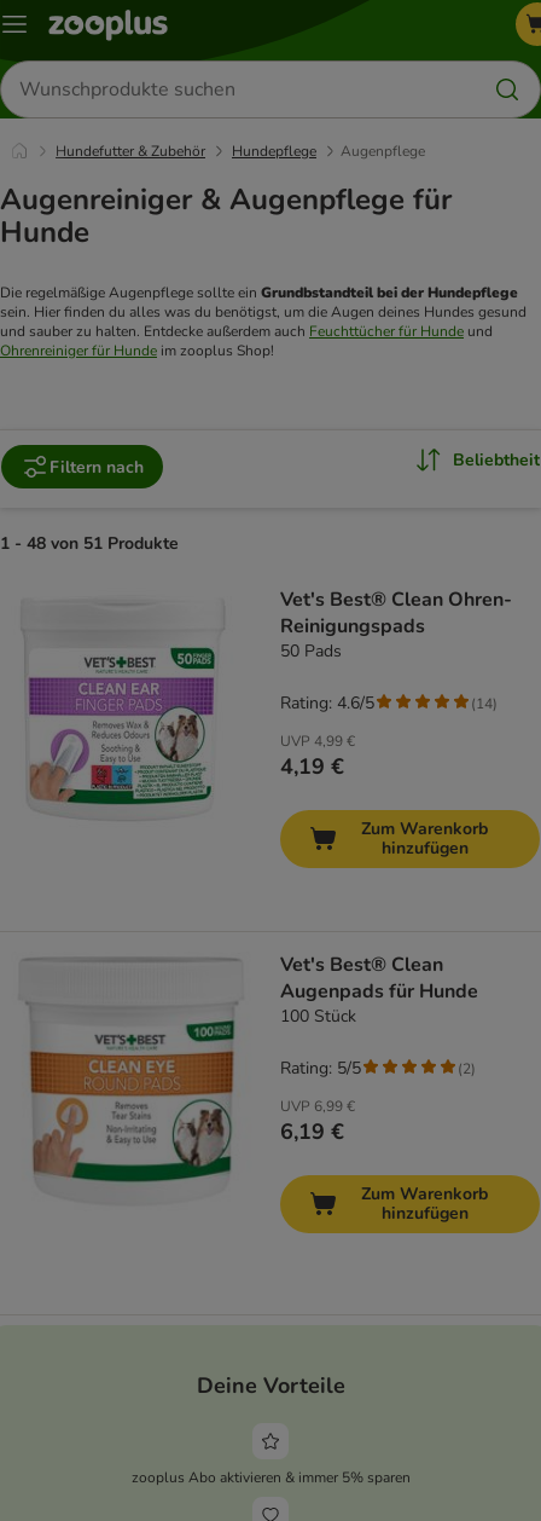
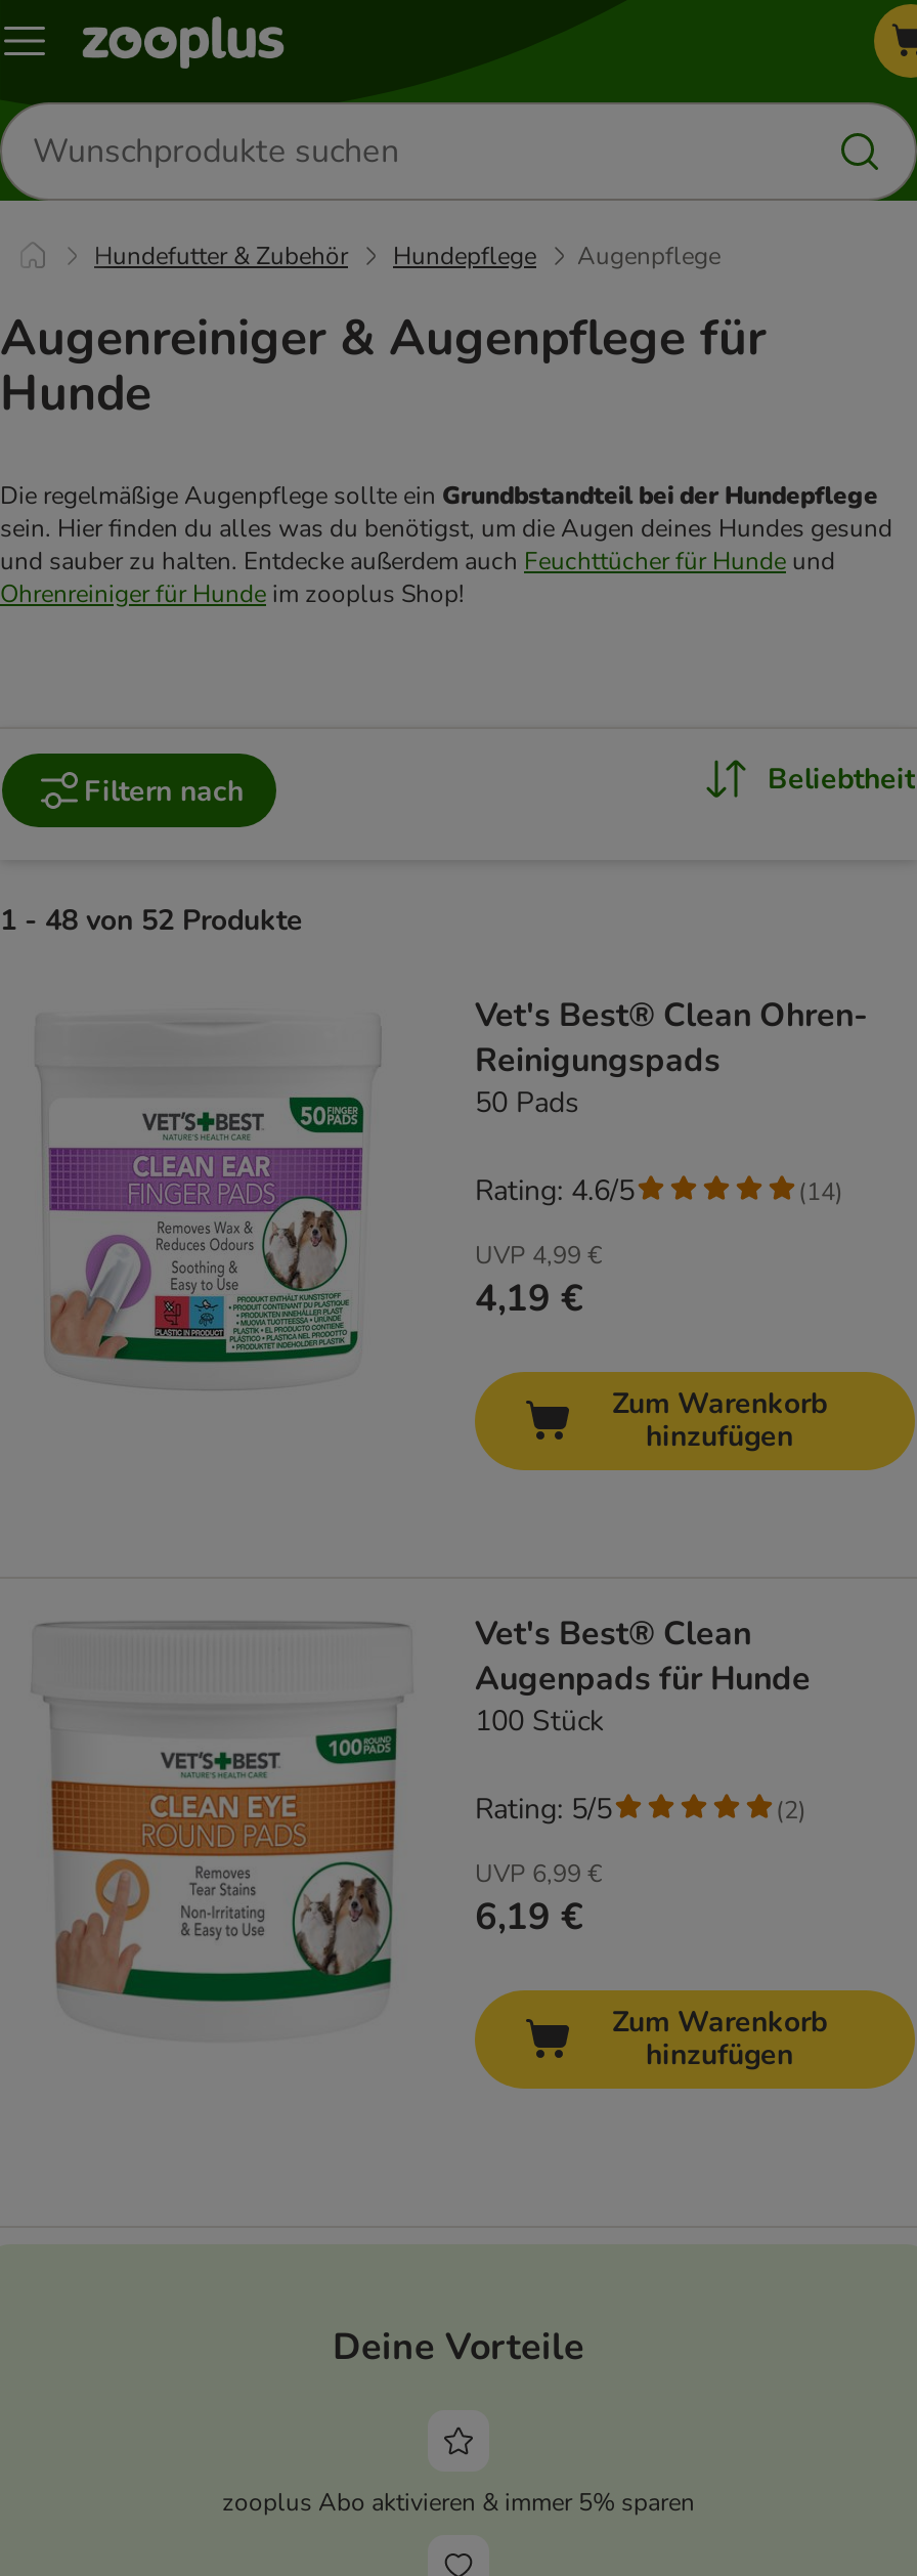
[0,532,179,555] 1 - 48 von 51 Produkte -> [0,901,303,940] 1 - 48 von 52 Produkte

